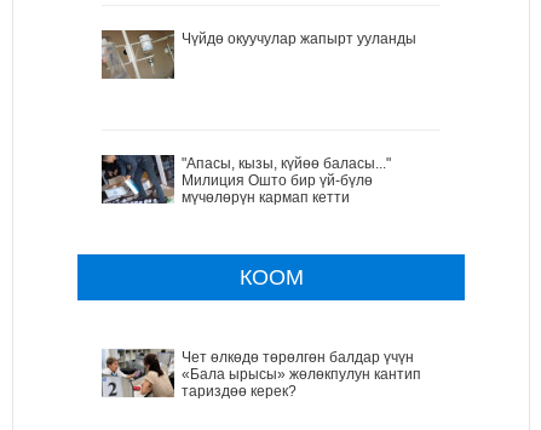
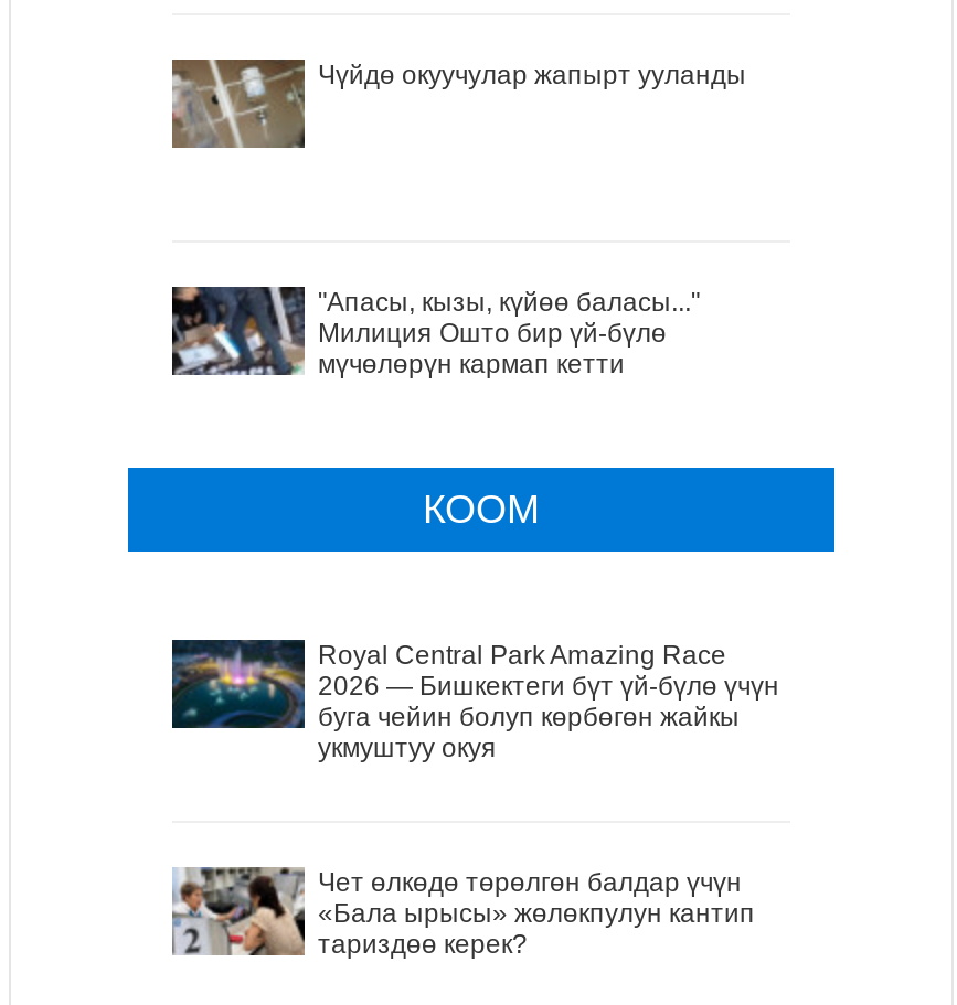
none -> [170,638,779,763] [image] | Royal Central Park Amazing Race | 2026 — Бишкектеги бүт үй-бүлө үчүн | буга чейин болуп көрбөгөн жайкы | укмуштуу окуя

